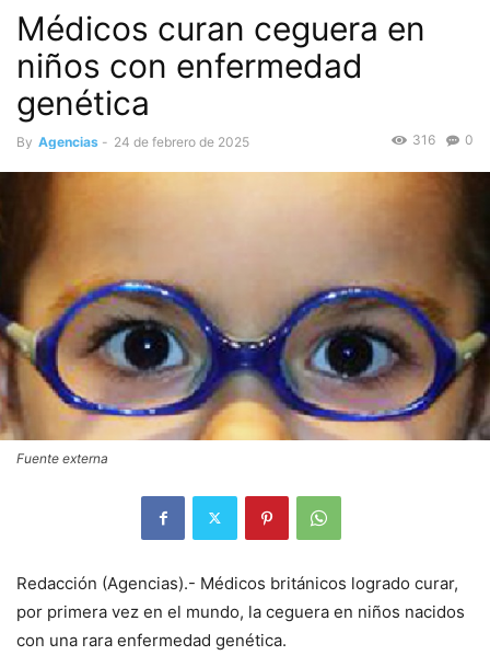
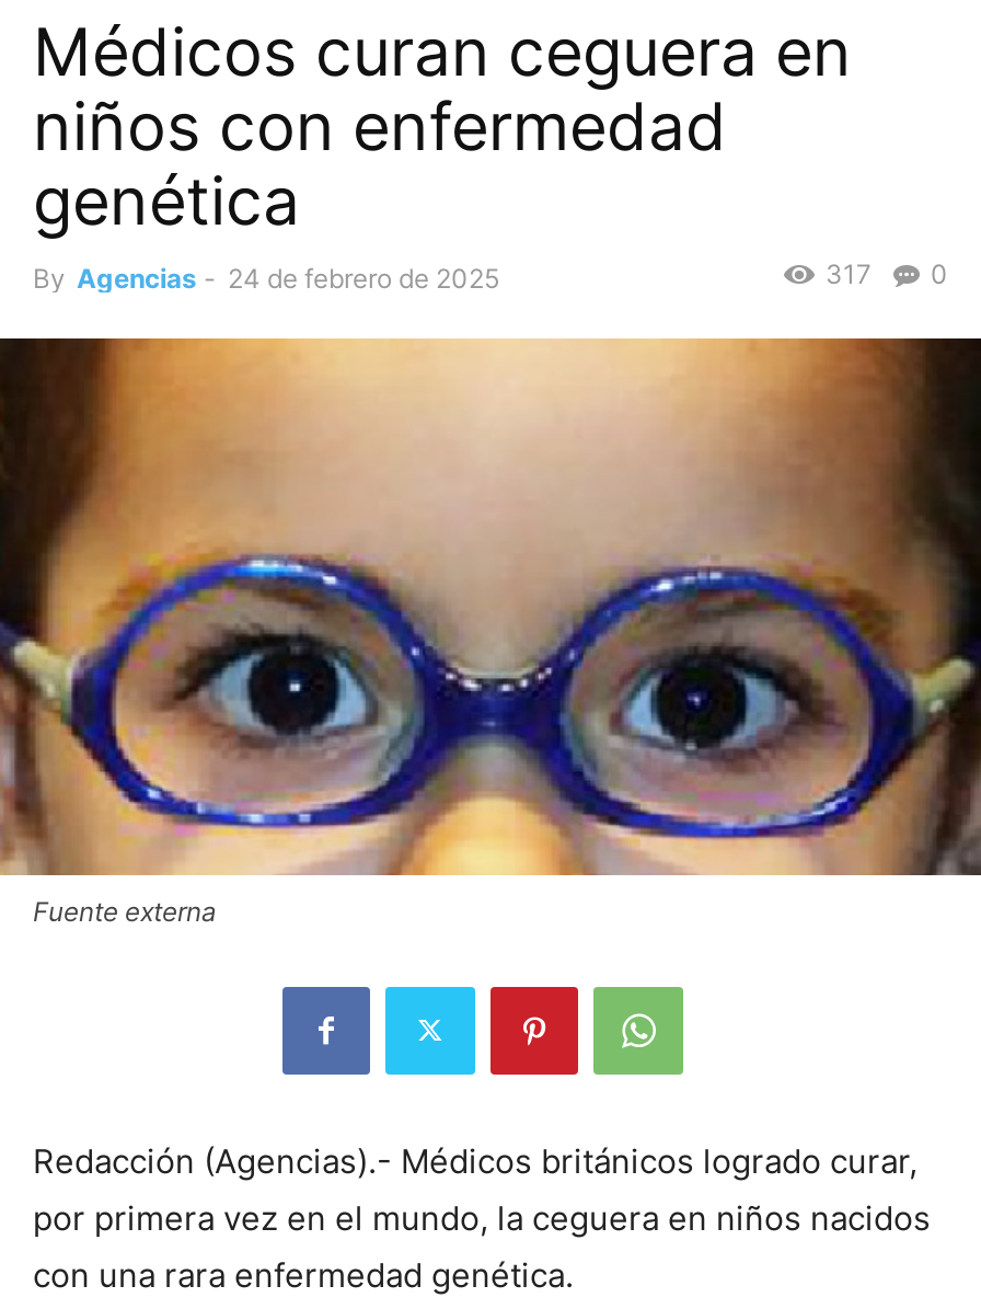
[412,131,474,148] 316 0 -> [826,257,948,290] 317 0

